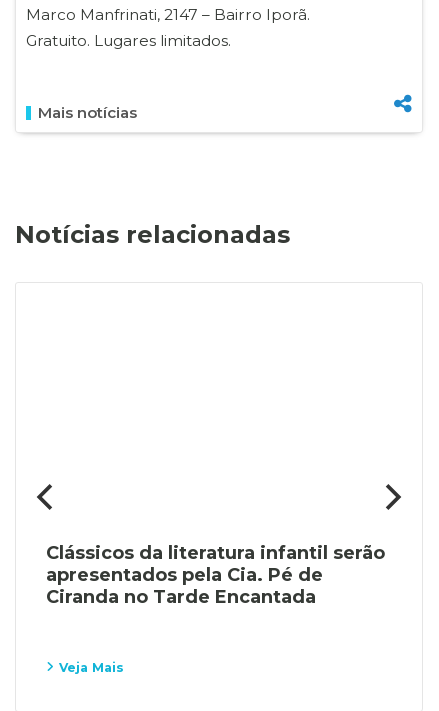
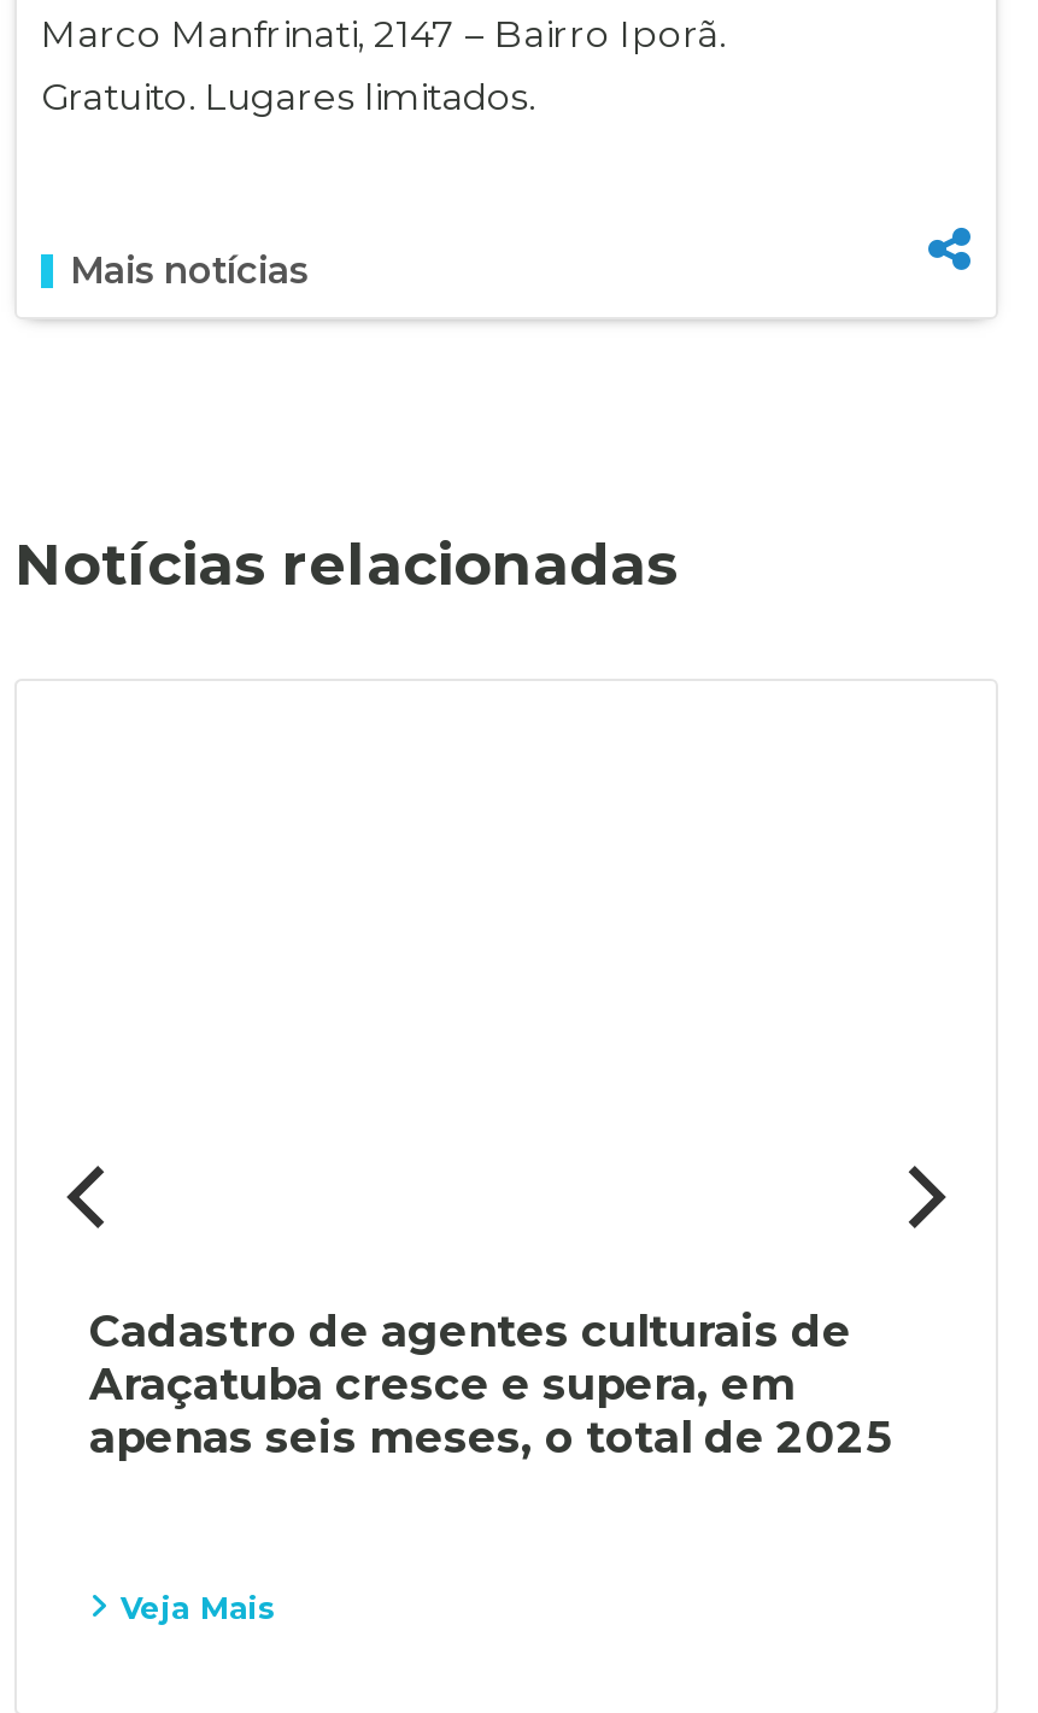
[46,542,385,608] Clássicos da literatura infantil serão | apresentados pela Cia. Pé de | Ciranda no Tarde Encantada -> [89,1305,890,1464] Cadastro de agentes culturais de | Araçatuba cresce e supera, em | apenas seis meses, o total de 2025

